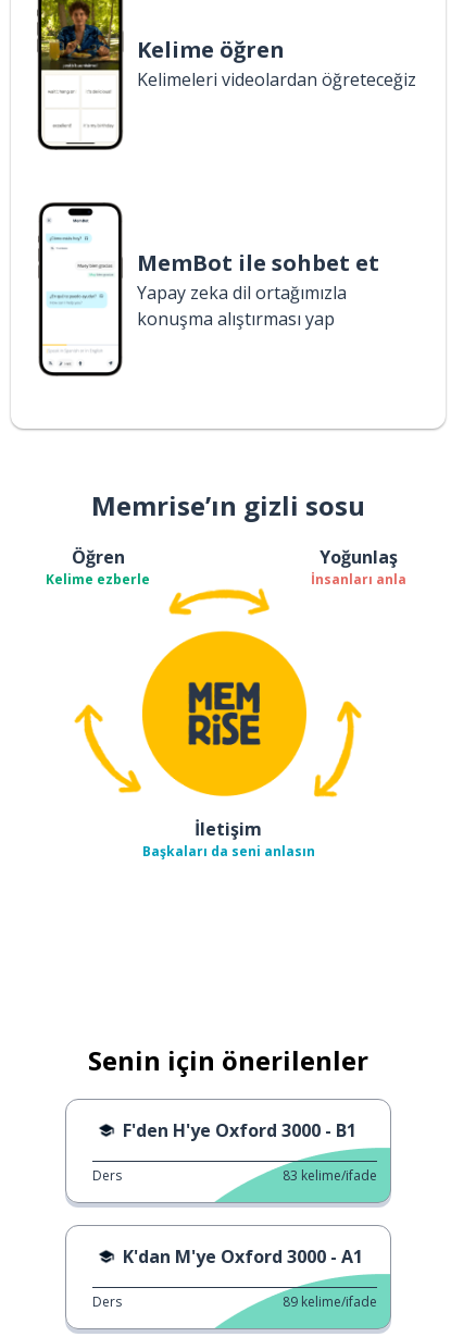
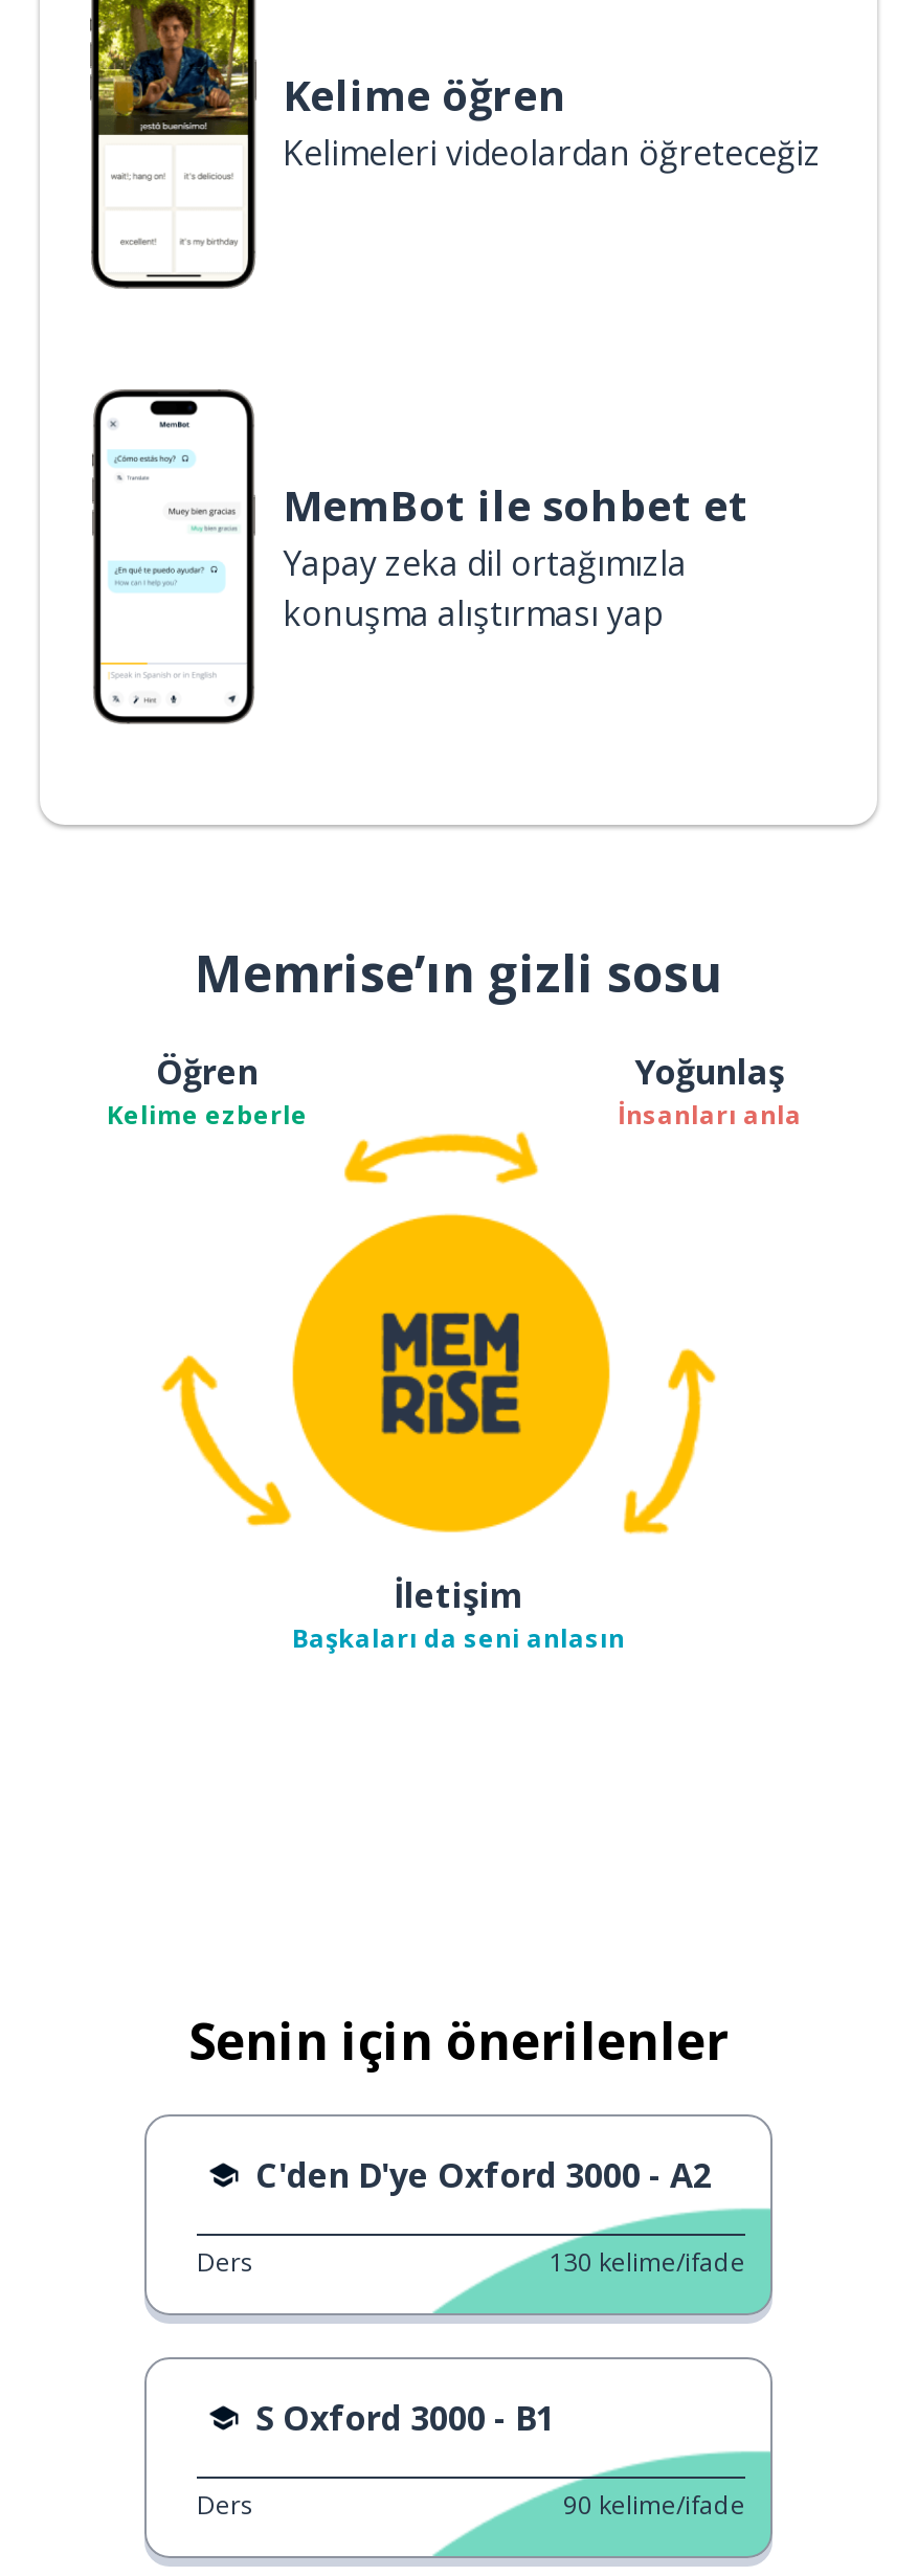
[123,1118,356,1142] F'den H'ye Oxford 3000 - B1 -> [255,2152,712,2198] C'den D'ye Oxford 3000 - A2
[283,1166,377,1184] 83 kelime/ifade -> [548,2244,745,2279] 130 kelime/ifade
[123,1244,363,1268] K'dan M'ye Oxford 3000 - A1 -> [255,2394,555,2441] S Oxford 3000 - B1
[283,1292,377,1311] 89 kelime/ifade -> [563,2487,745,2522] 90 kelime/ifade

